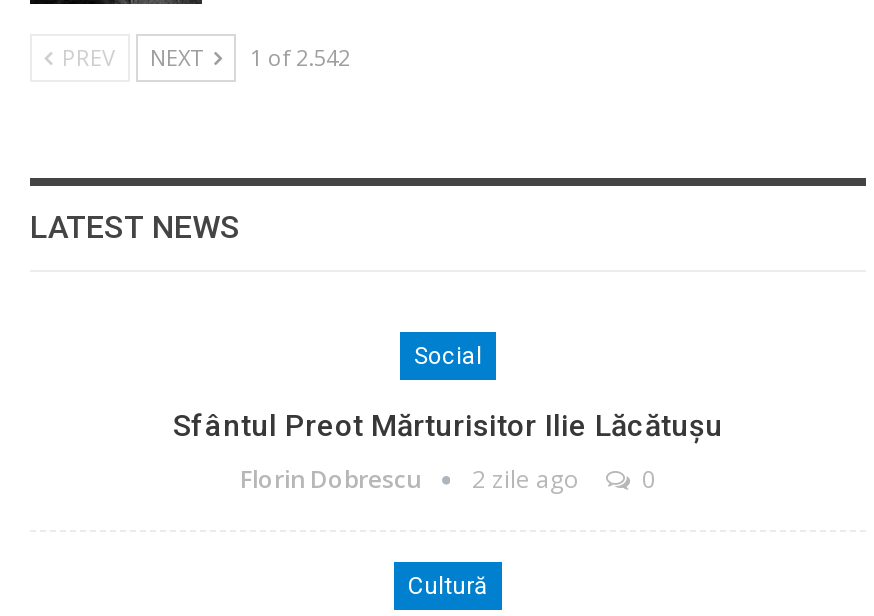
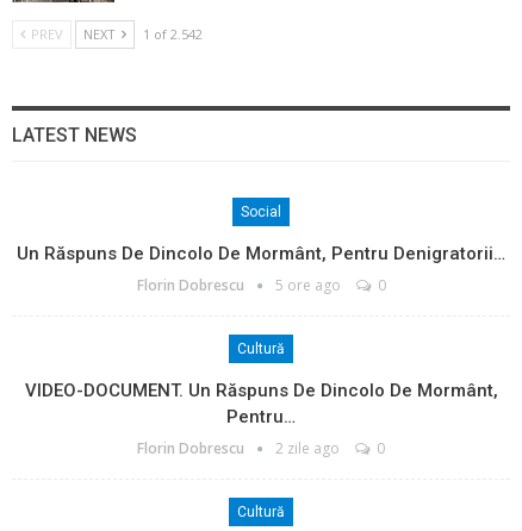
[173,408,723,444] Sfântul Preot Mărturisitor Ilie Lăcătușu -> [17,243,505,428] Un Răspuns De Dincolo De Mormânt, Pentru Denigratorii… | Florin Dobrescu | 5 ore ago | 0 | Cultură | VIDEO-DOCUMENT. Un Răspuns De Dincolo De Mormânt, | Pentru…

